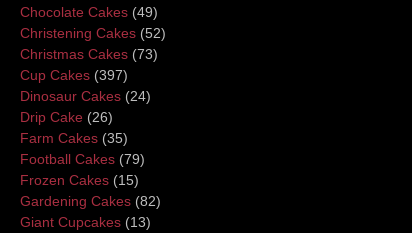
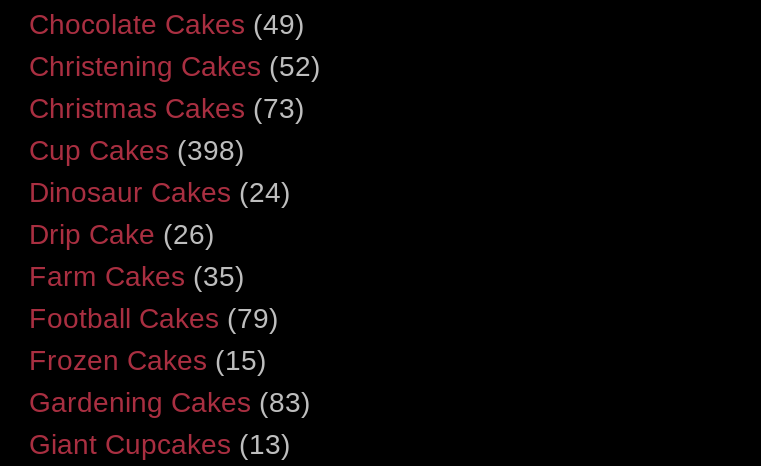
[20,67,128,83] Cup Cakes (397) -> [29,133,245,165] Cup Cakes (398)
[20,193,161,209] Gardening Cakes (82) -> [29,385,311,417] Gardening Cakes (83)

